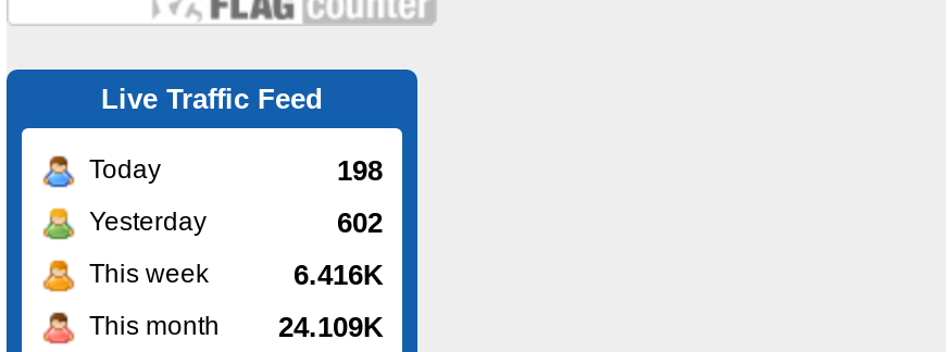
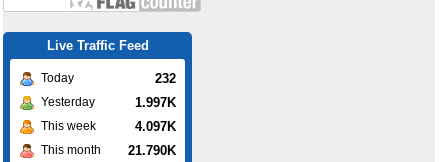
[337,154,383,187] 198 -> [155,71,176,86] 232
[337,206,383,239] 602 -> [135,95,176,110] 1.997K
[294,259,383,291] 6.416K -> [135,119,176,134] 4.097K
[89,311,383,343] This month 24.109K -> [41,143,176,158] This month 21.790K

